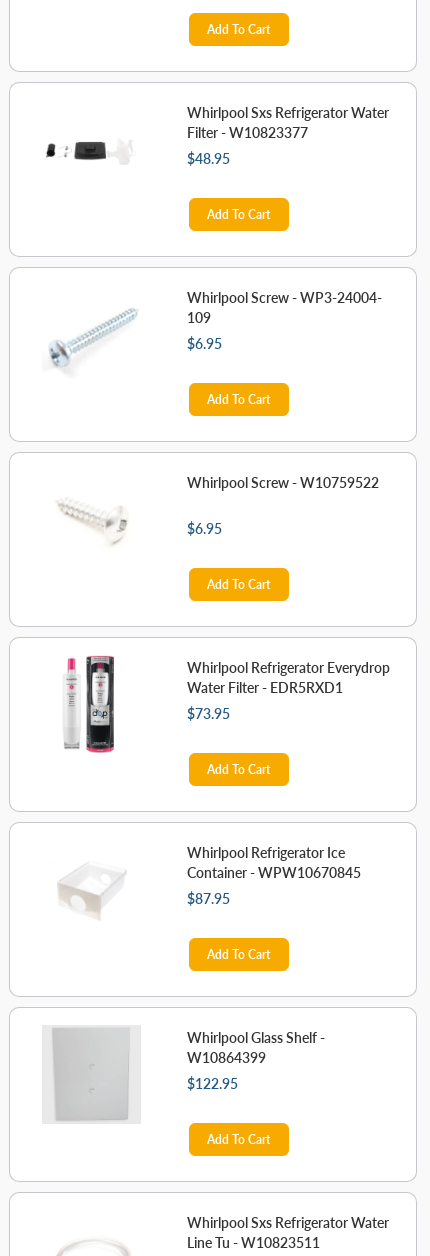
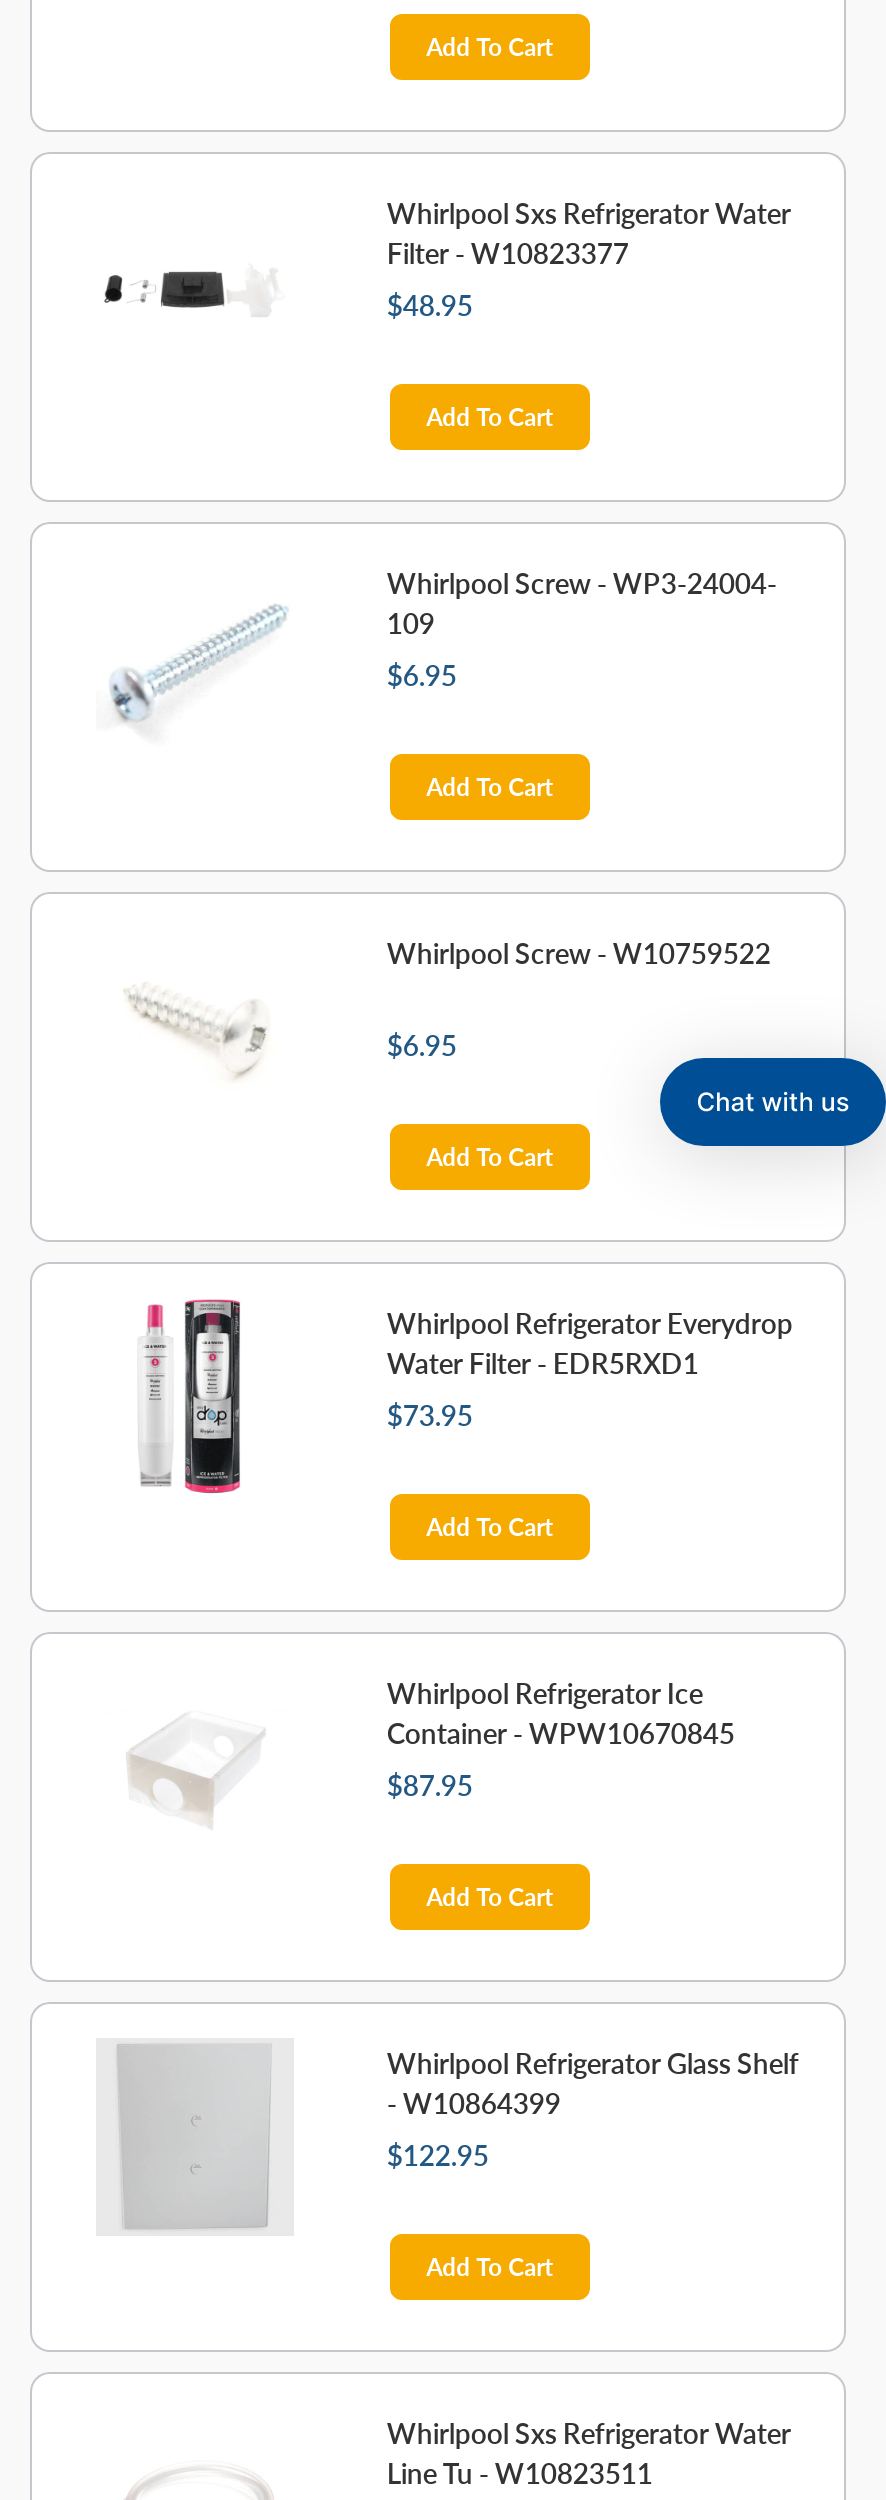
none -> [658,1056,880,1150] [image]
[187,1029,325,1066] Whirlpool Glass Shelf - | W10864399 -> [387,2046,799,2120] Whirlpool Refrigerator Glass Shelf | - W10864399

